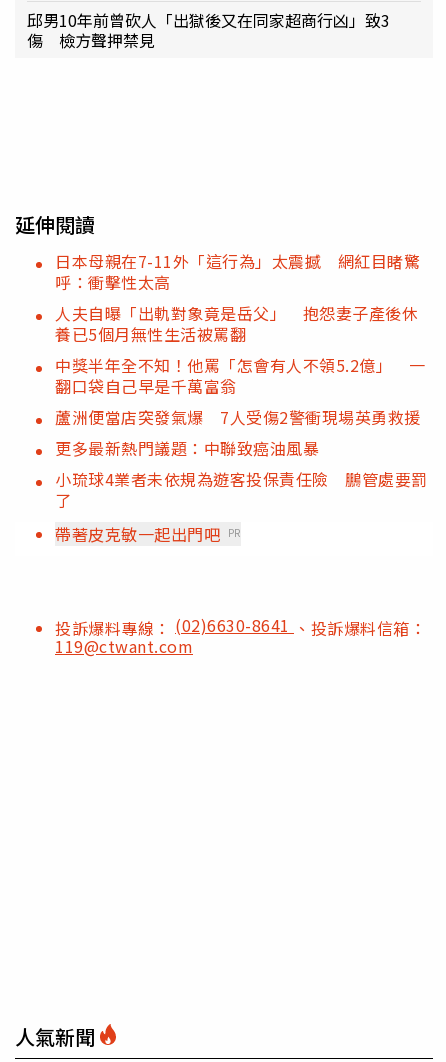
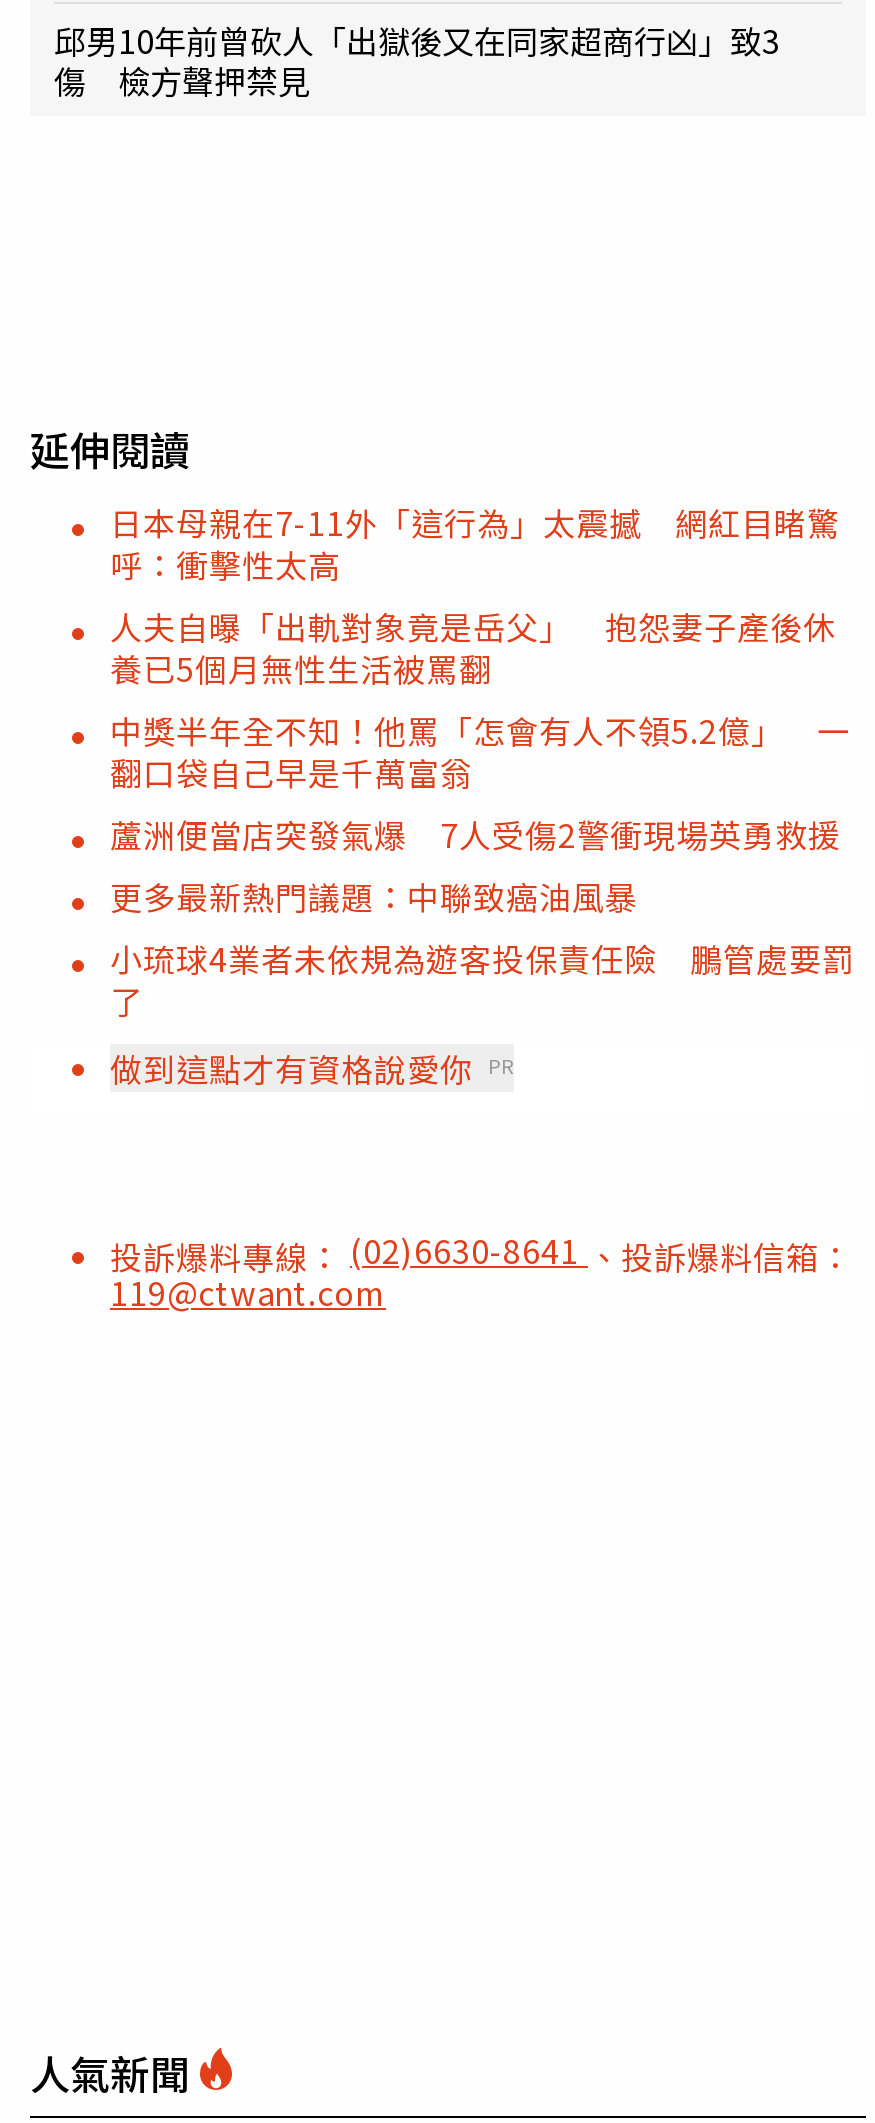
[55,522,240,546] 帶著皮克敏一起出門吧 PR -> [110,1043,514,1091] 做到這點才有資格說愛你 PR

